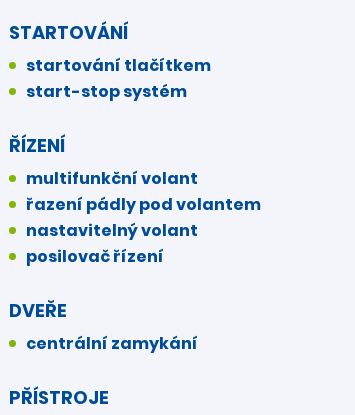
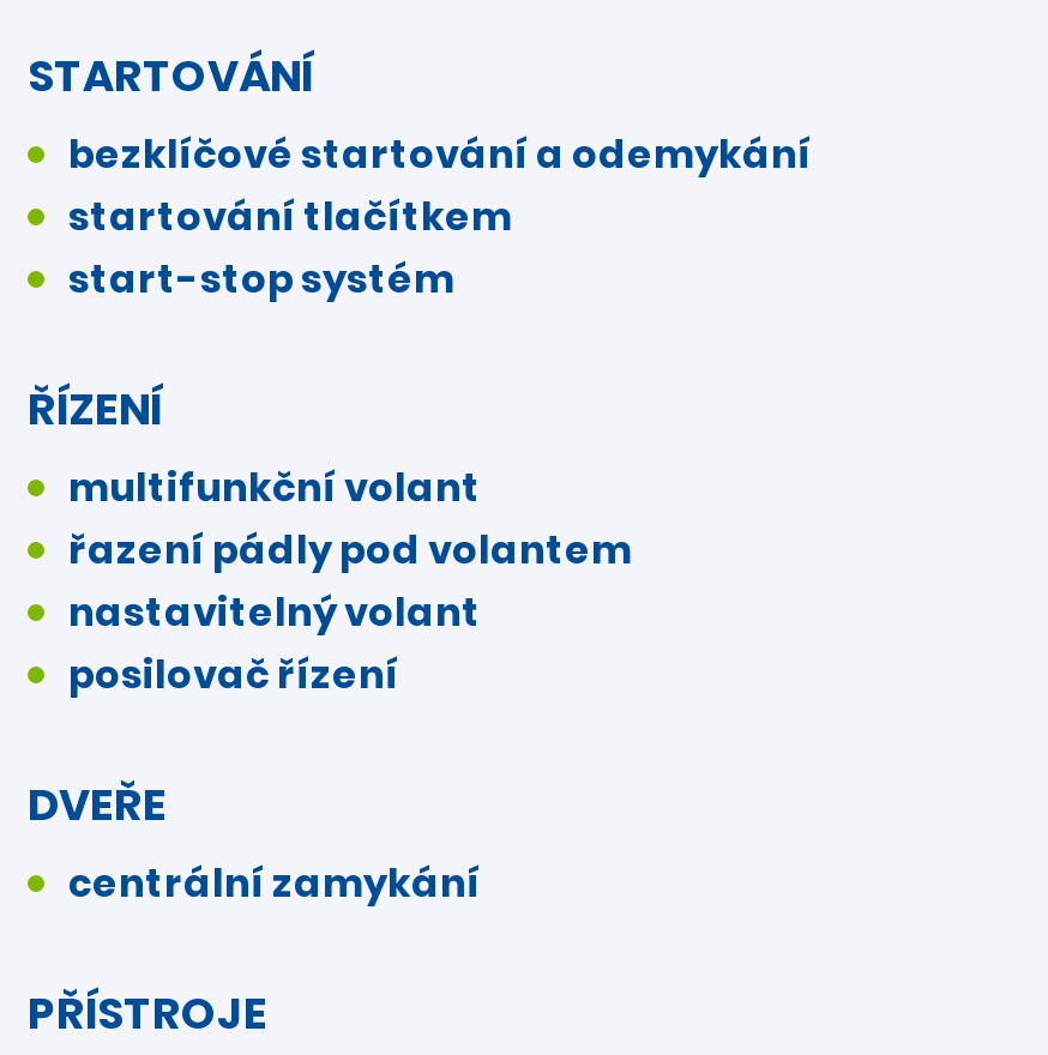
none -> [68,127,812,182] bezklíčové startování a odemykání

